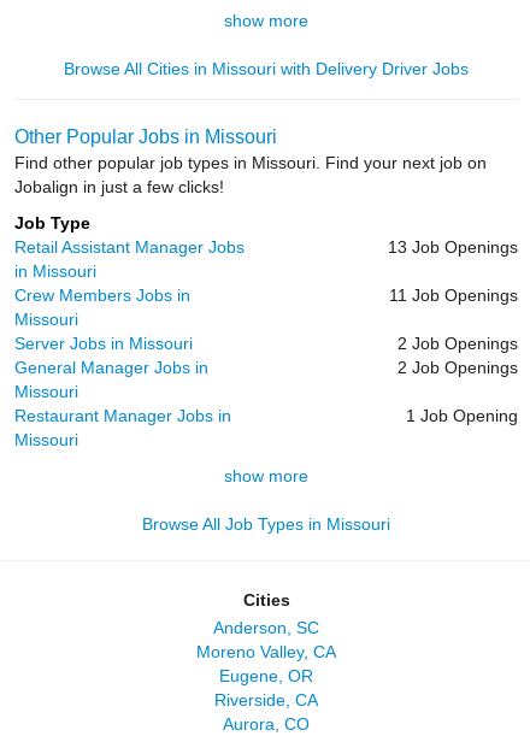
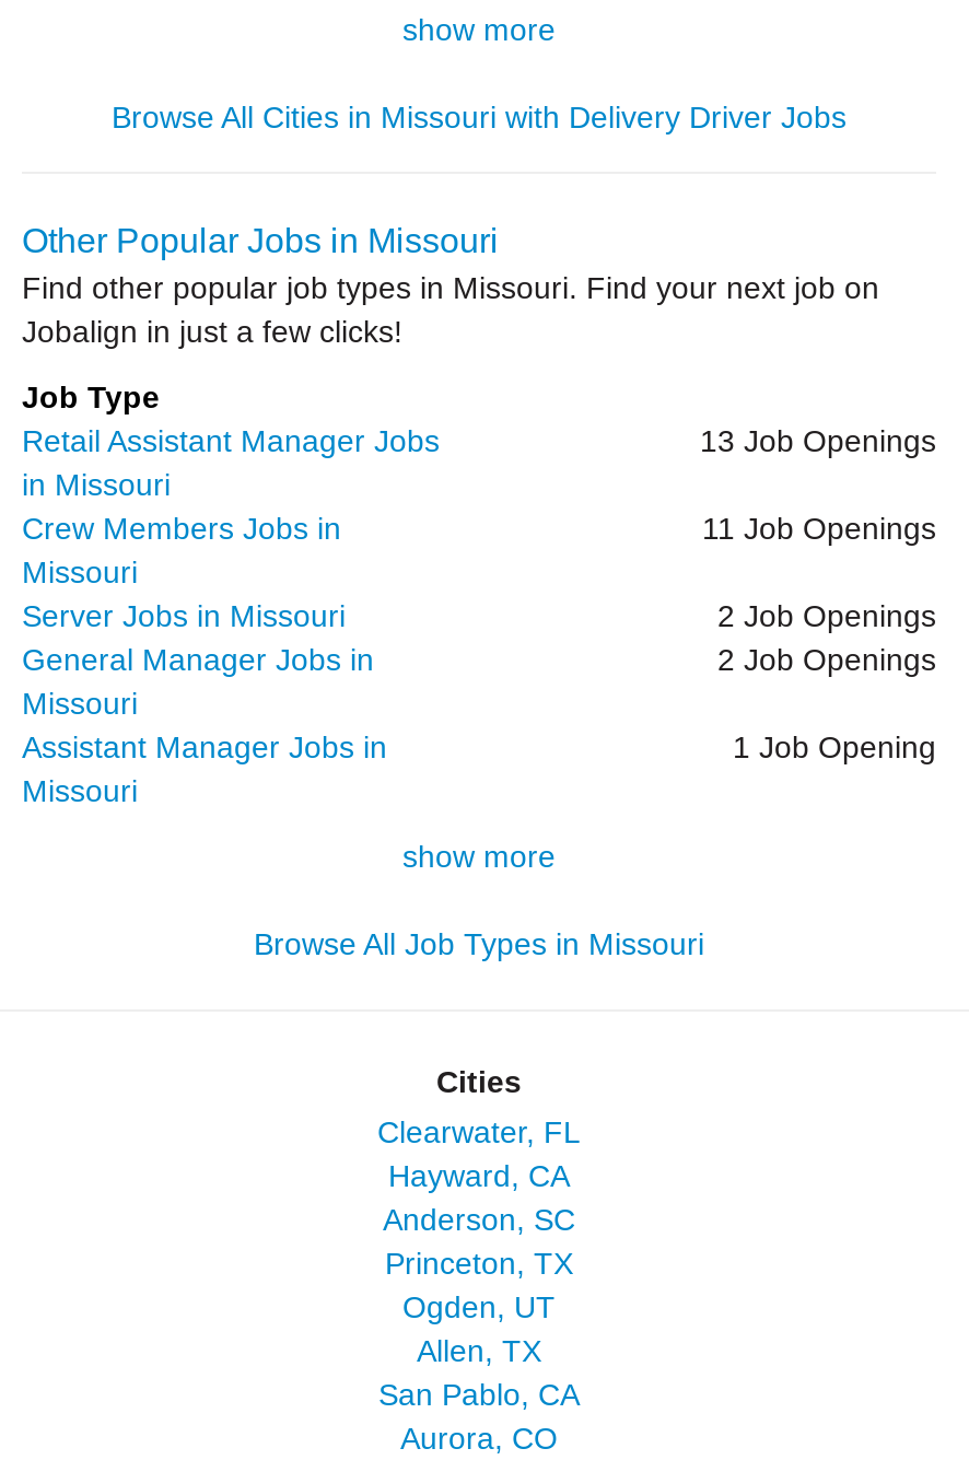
[14,406,231,425] Restaurant Manager Jobs in -> [22,729,387,764] Assistant Manager Jobs in
none -> [377,1114,581,1193] Clearwater, FL | Hayward, CA
[196,642,336,709] Moreno Valley, CA | Eugene, OR | Riverside, CA -> [378,1246,580,1412] Princeton, TX | Ogden, UT | Allen, TX | San Pablo, CA

